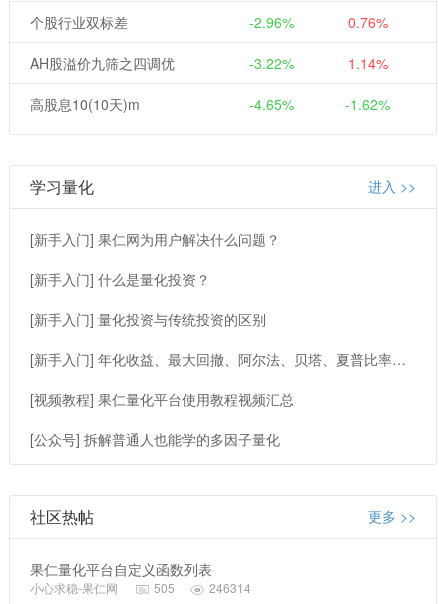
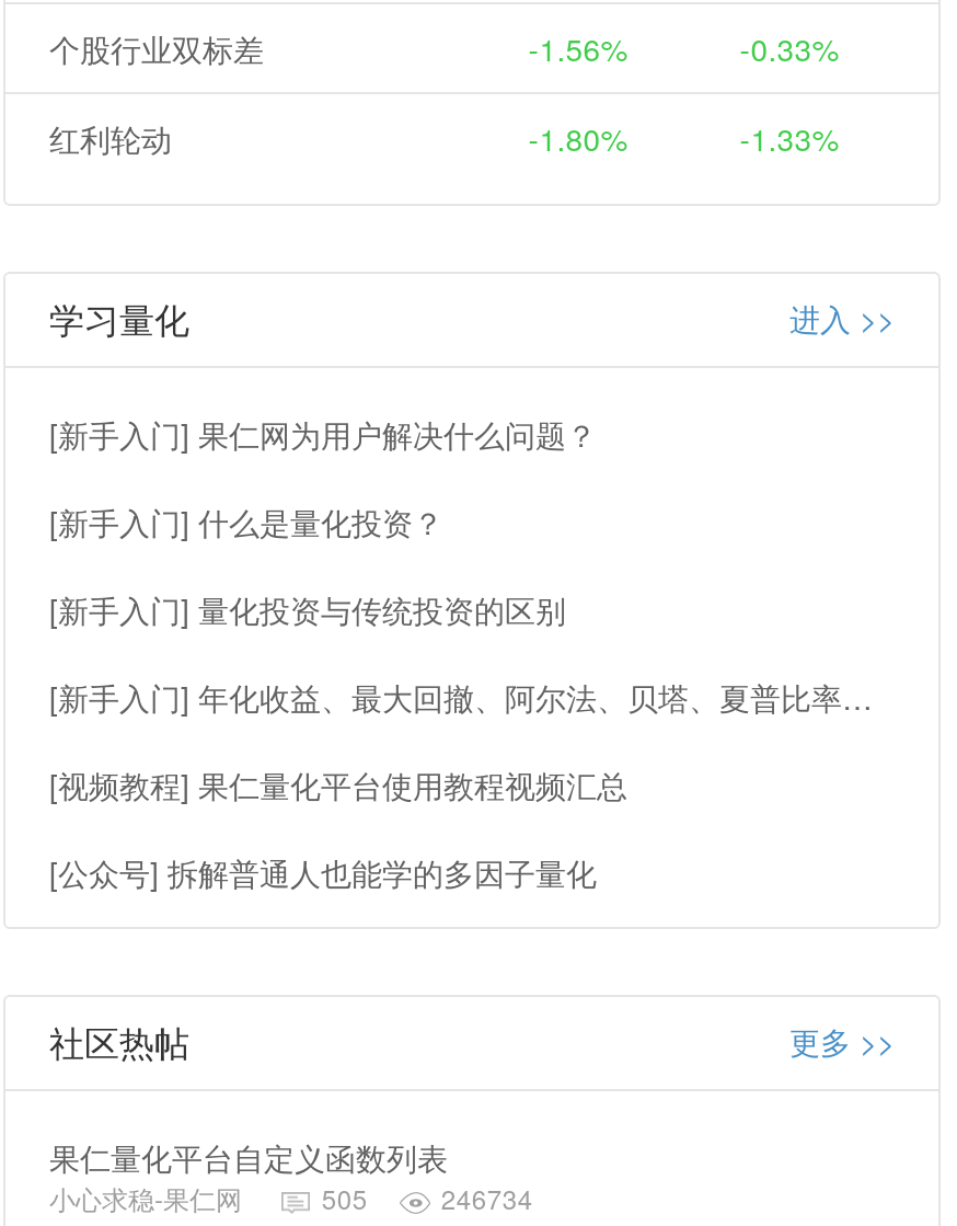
[30,12,390,114] -2.96% | 0.76% | AH股溢价九筛之四调优 | -3.22% | 1.14% | 高股息10(10天)m | -4.65% | -1.62% -> [49,27,838,160] -1.56% | -0.33% | 红利轮动 | -1.80% | -1.33%
[154,579,251,596] 505 246314 -> [322,1179,533,1217] 505 246734

